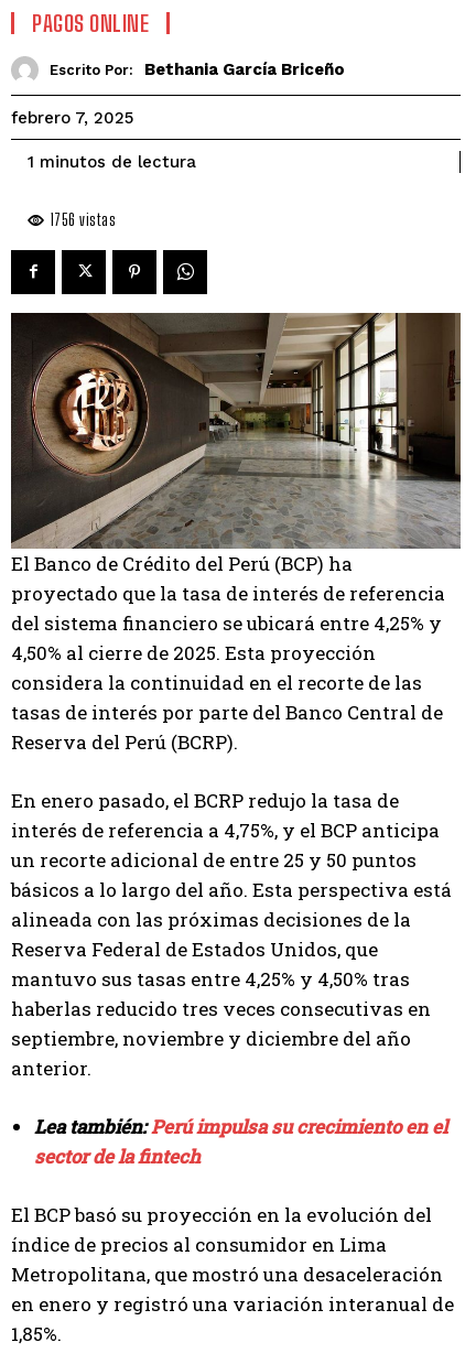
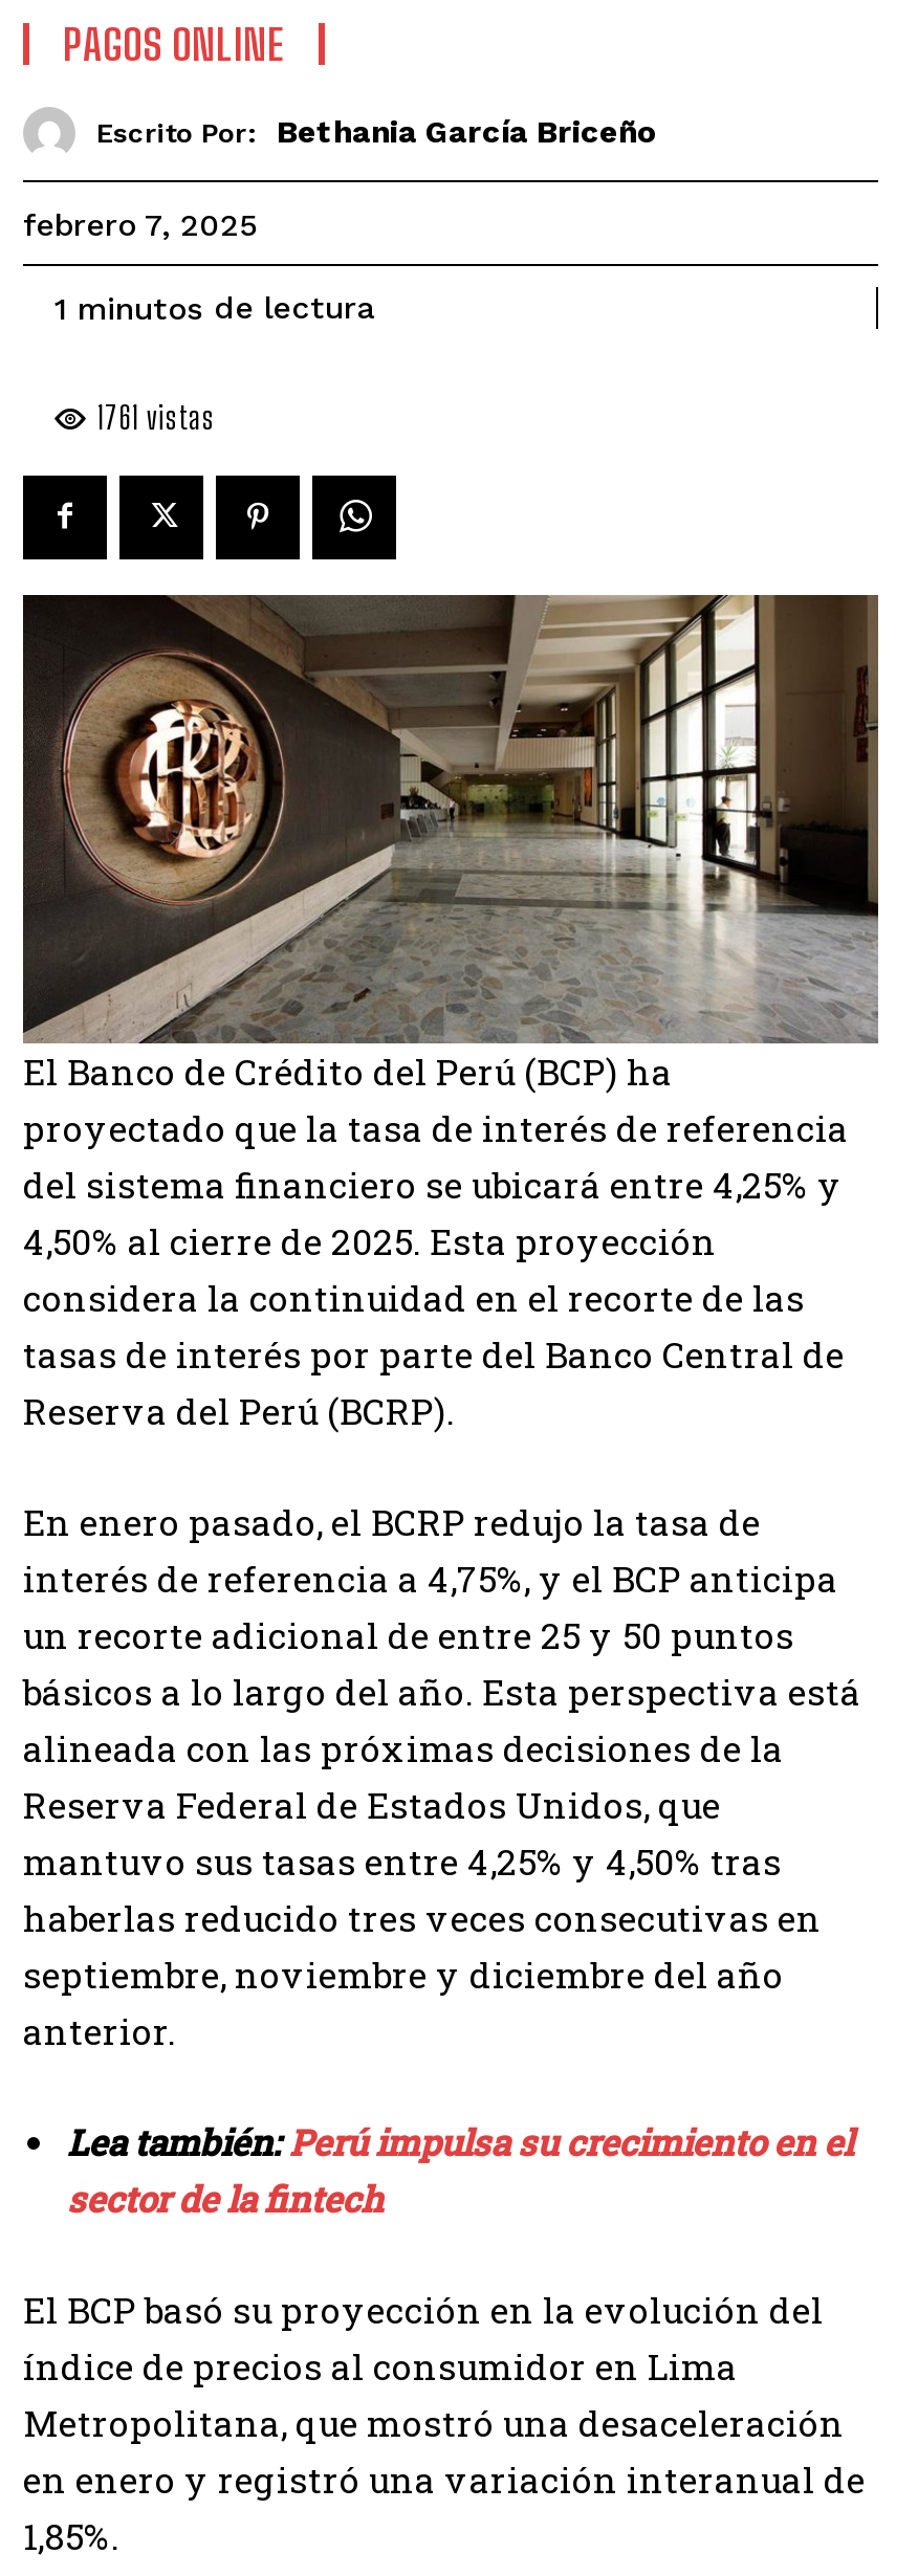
[50,209,116,229] 1756 vistas -> [97,398,216,435] 1761 vistas

